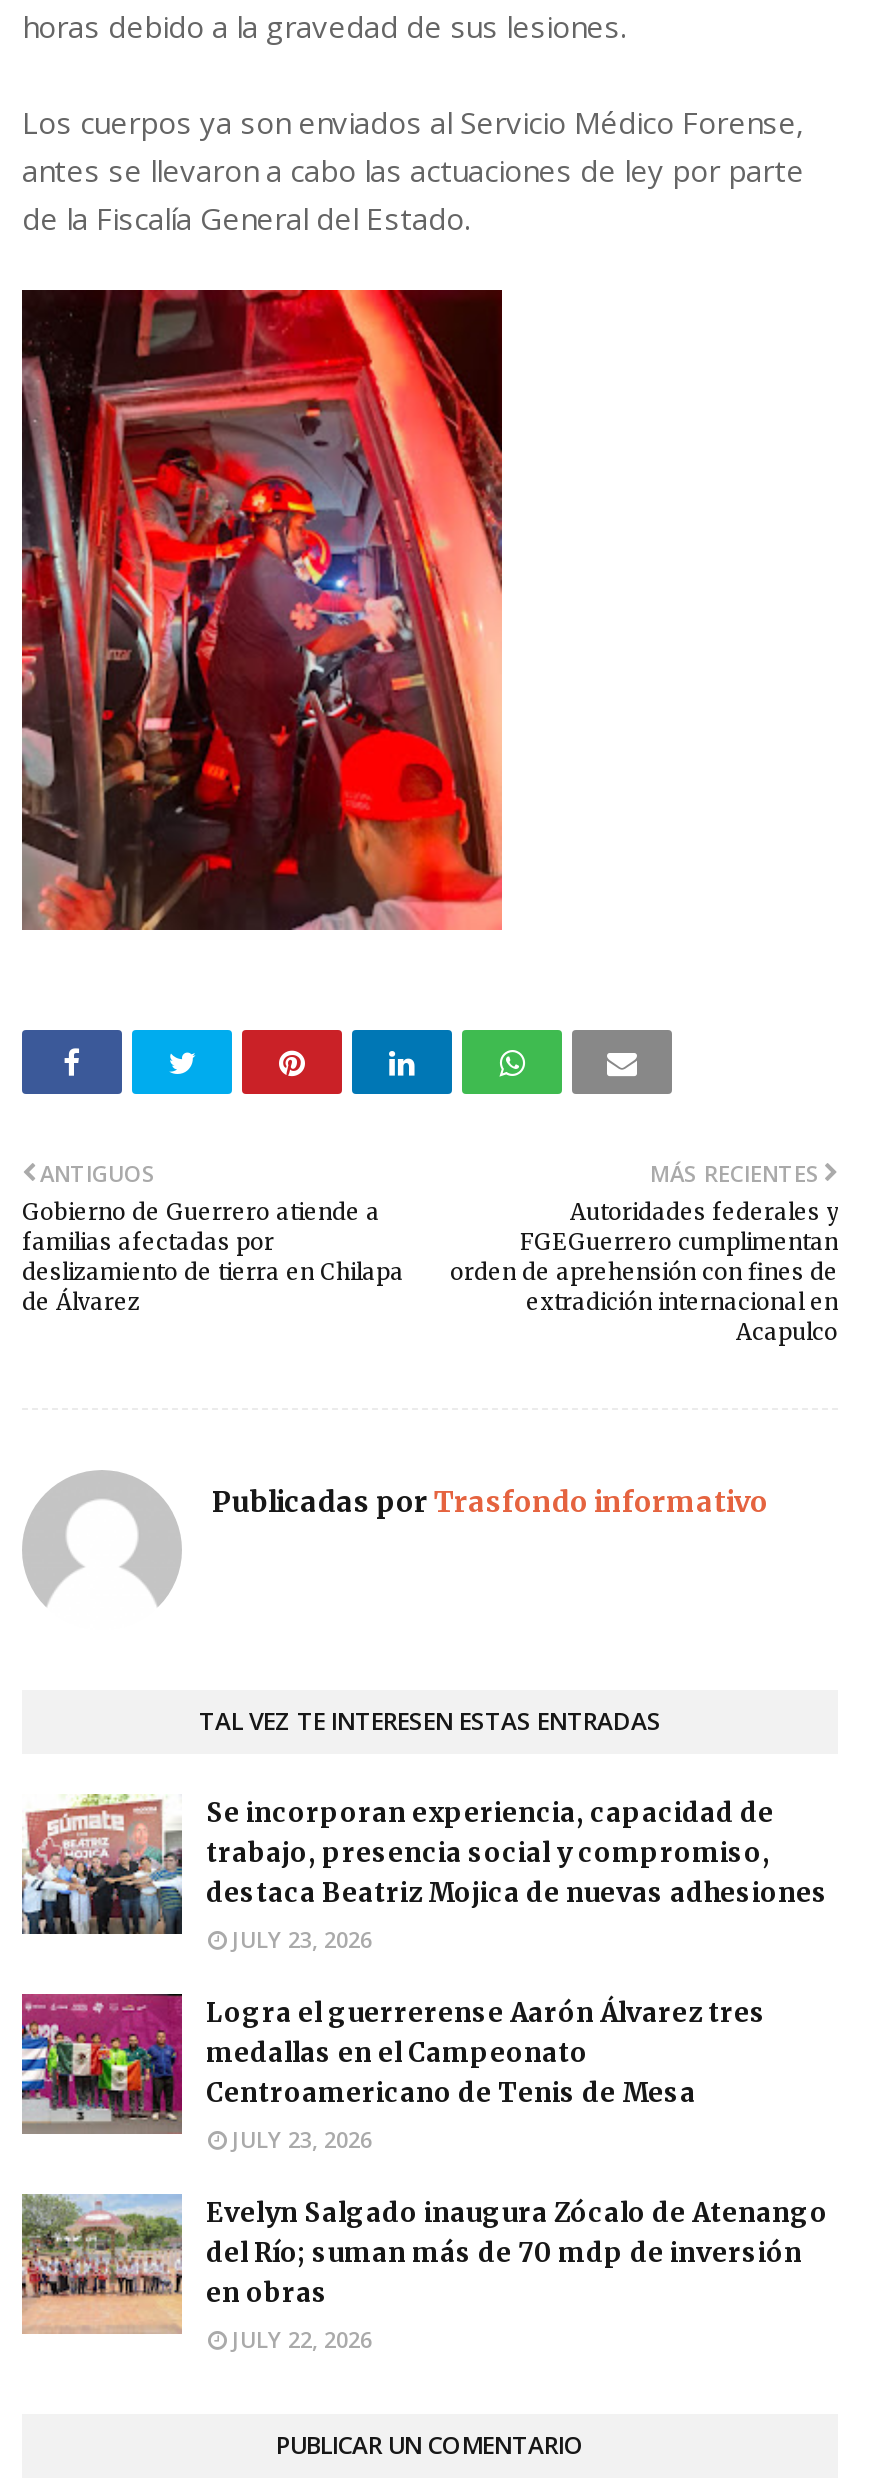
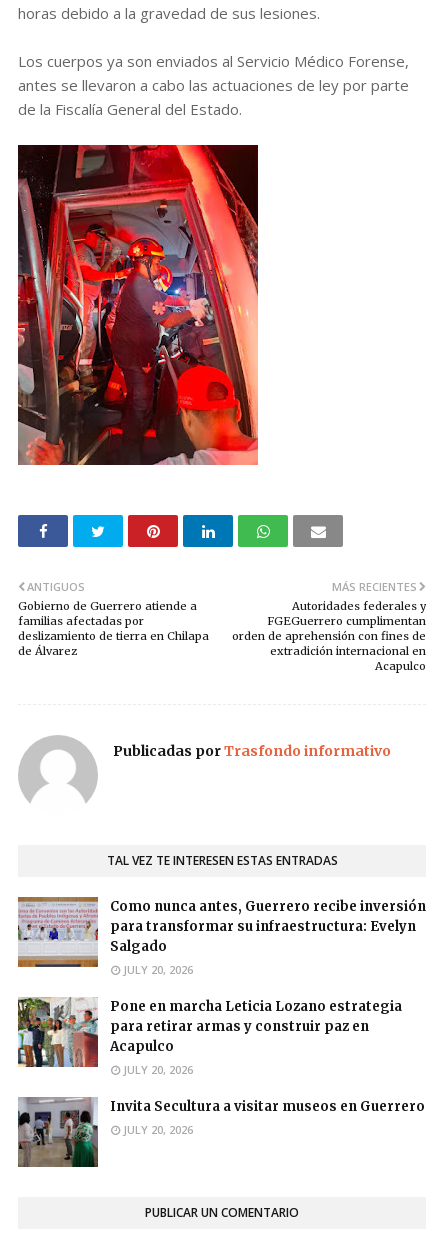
[22,1794,828,1953] [image] | Se incorporan experiencia, capacidad de | trabajo, presencia social y compromiso, | destaca Beatriz Mojica de nuevas adhesiones | JULY 23, 2026 -> [17,896,426,976] [image] | Como nunca antes, Guerrero recibe inversión | para transformar su infraestructura: Evelyn | Salgado | JULY 20, 2026
[20,1992,766,2153] [image] | Logra el guerrerense Aarón Álvarez tres | medallas en el Campeonato | Centroamericano de Tenis de Mesa | JULY 23, 2026 -> [17,997,402,1076] [image] | Pone en marcha Leticia Lozano estrategia | para retirar armas y construir paz en | Acapulco | JULY 20, 2026
[22,2194,828,2353] [image] | Evelyn Salgado inaugura Zócalo de Atenango | del Río; suman más de 70 mdp de inversión | en obras | JULY 22, 2026 -> [18,1097,425,1168] [image] | Invita Secultura a visitar museos en Guerrero | JULY 20, 2026

